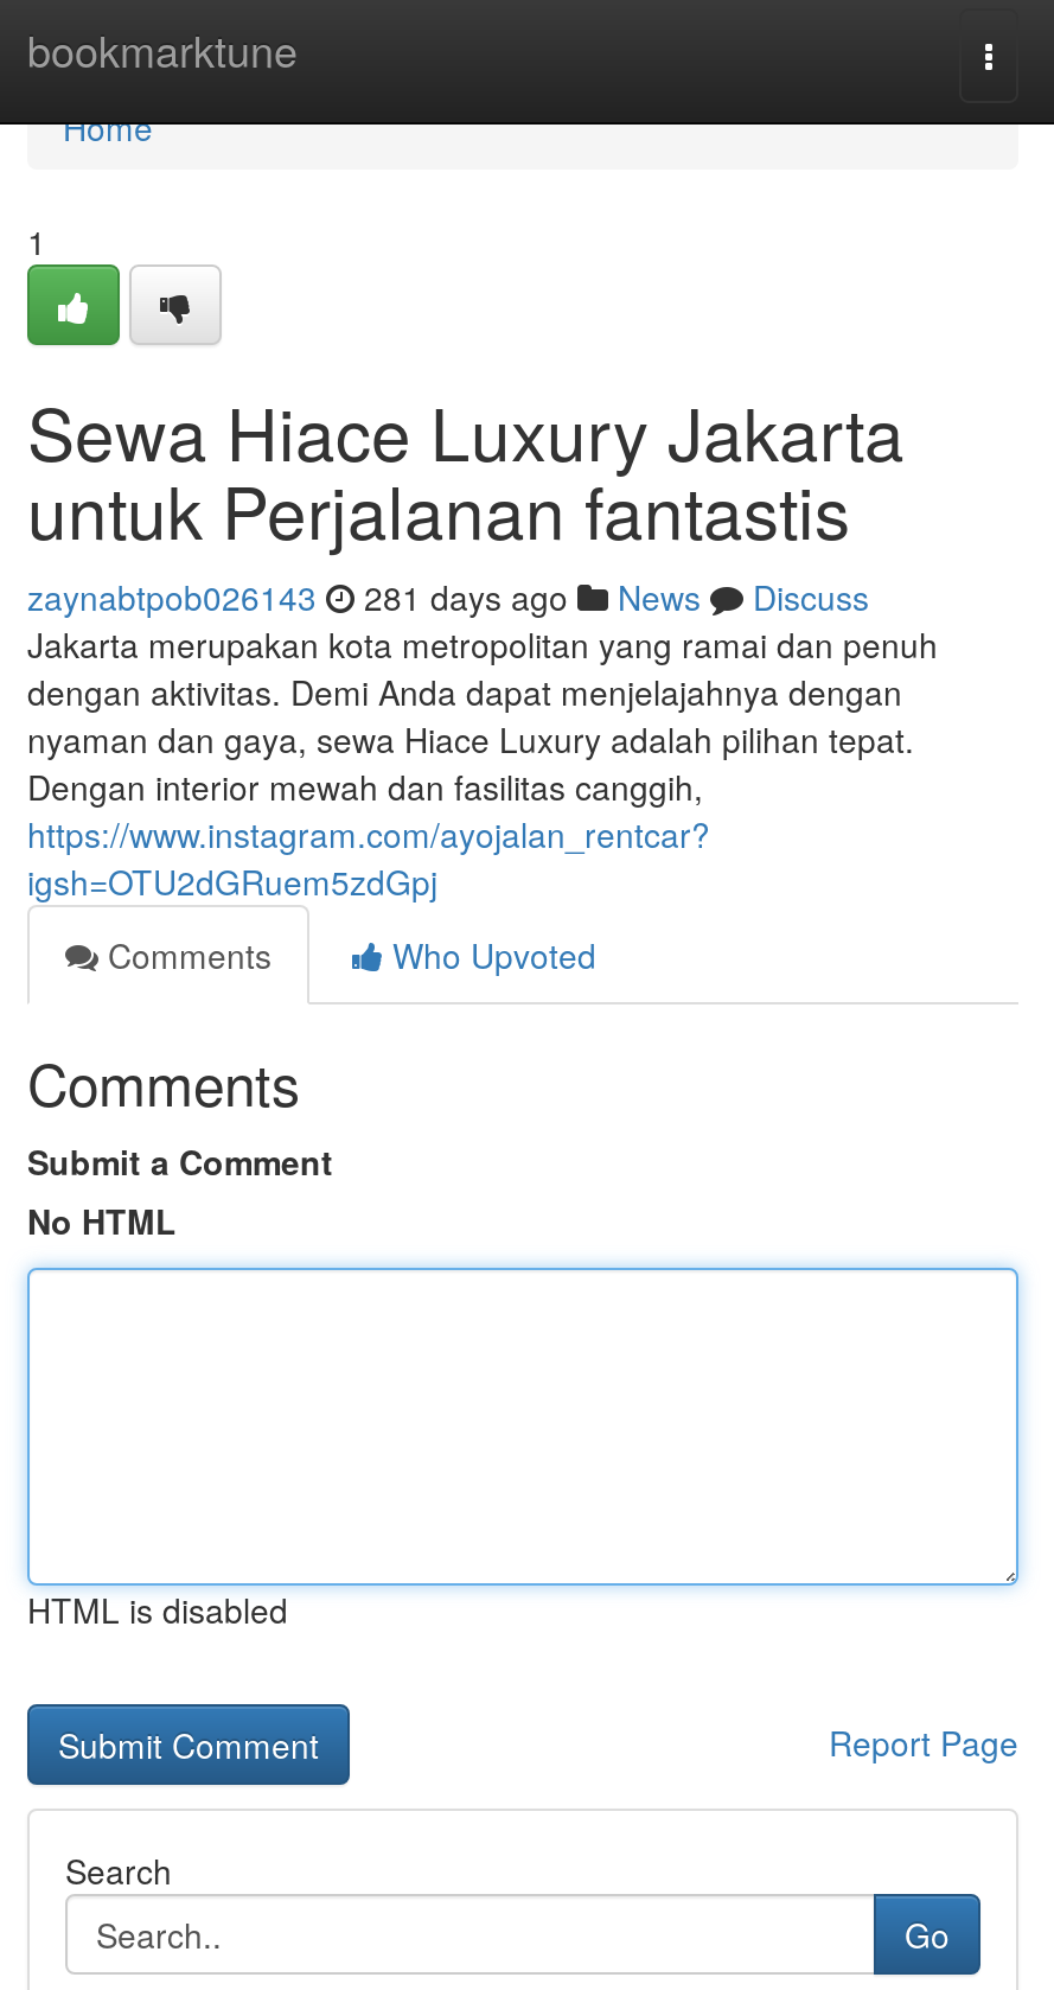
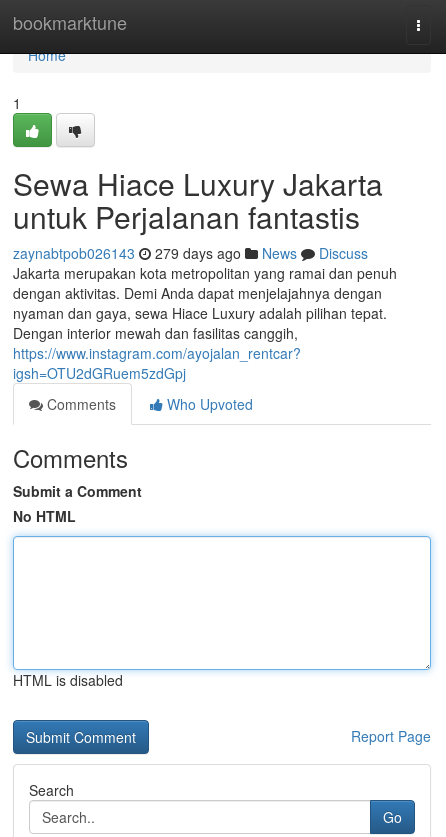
[27,573,869,620] zaynabtpob026143 281 days ago News Discuss -> [13,243,368,263] zaynabtpob026143 279 days ago News Discuss

